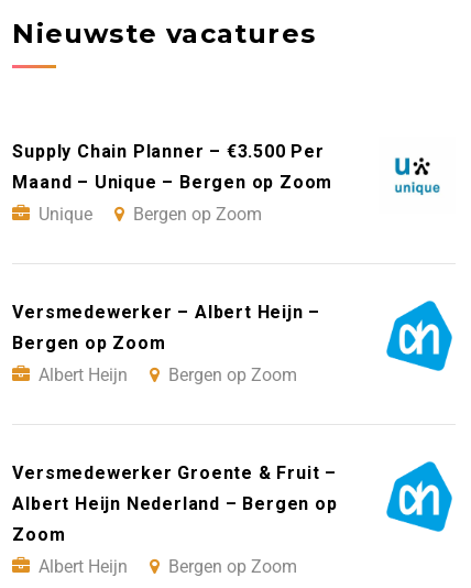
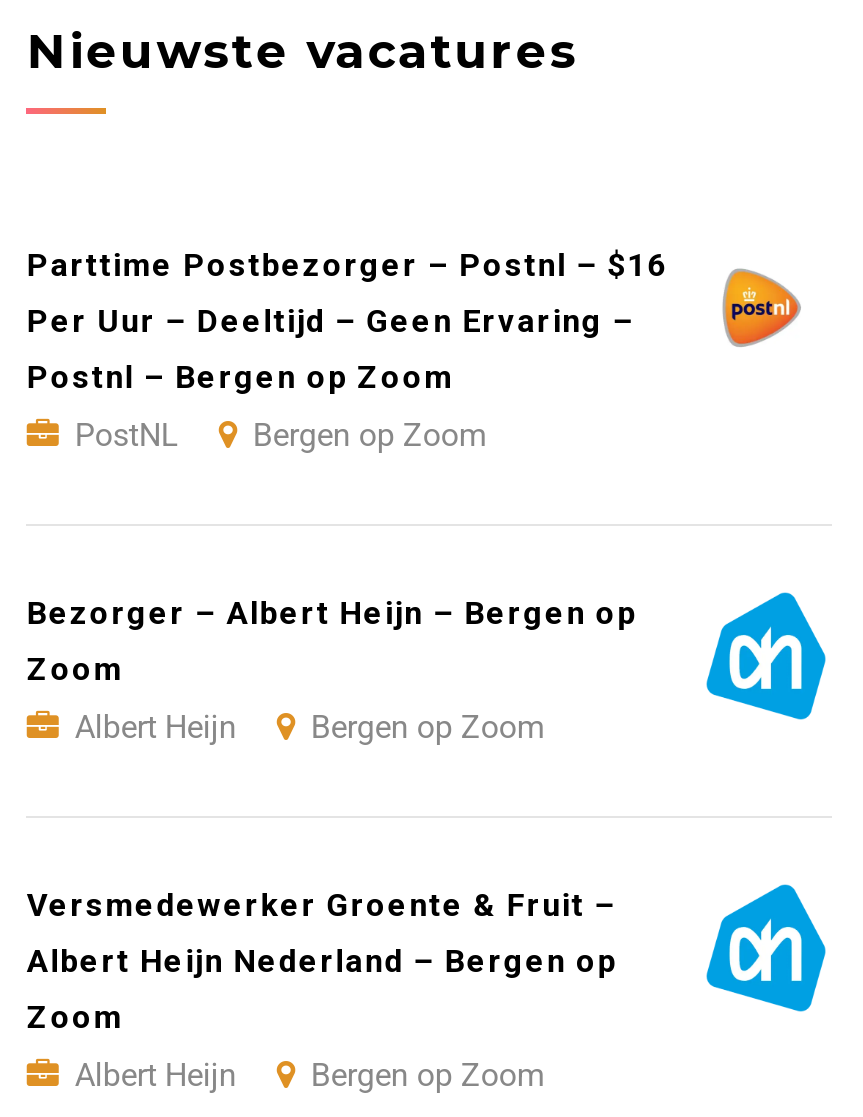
[13,141,333,225] Supply Chain Planner – €3.500 Per | Maand – Unique – Bergen op Zoom | Unique -> [27,246,666,454] Parttime Postbezorger – Postnl – $16 | Per Uur – Deeltijd – Geen Ervaring – | Postnl – Bergen op Zoom | PostNL
[394,154,441,196] [image] -> [722,268,802,348] [image]
[13,302,320,323] Versmedewerker – Albert Heijn – -> [27,594,637,632] Bezorger – Albert Heijn – Bergen op
[13,333,166,353] Bergen op Zoom -> [27,650,123,688] Zoom

